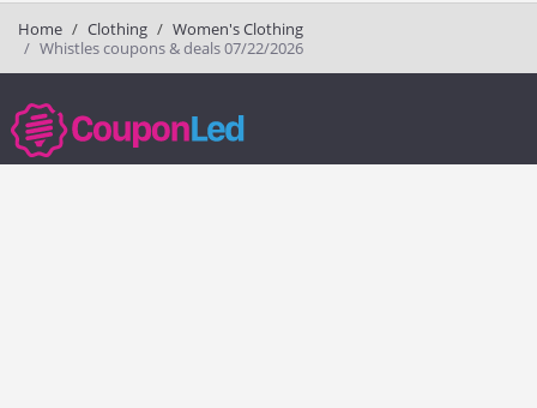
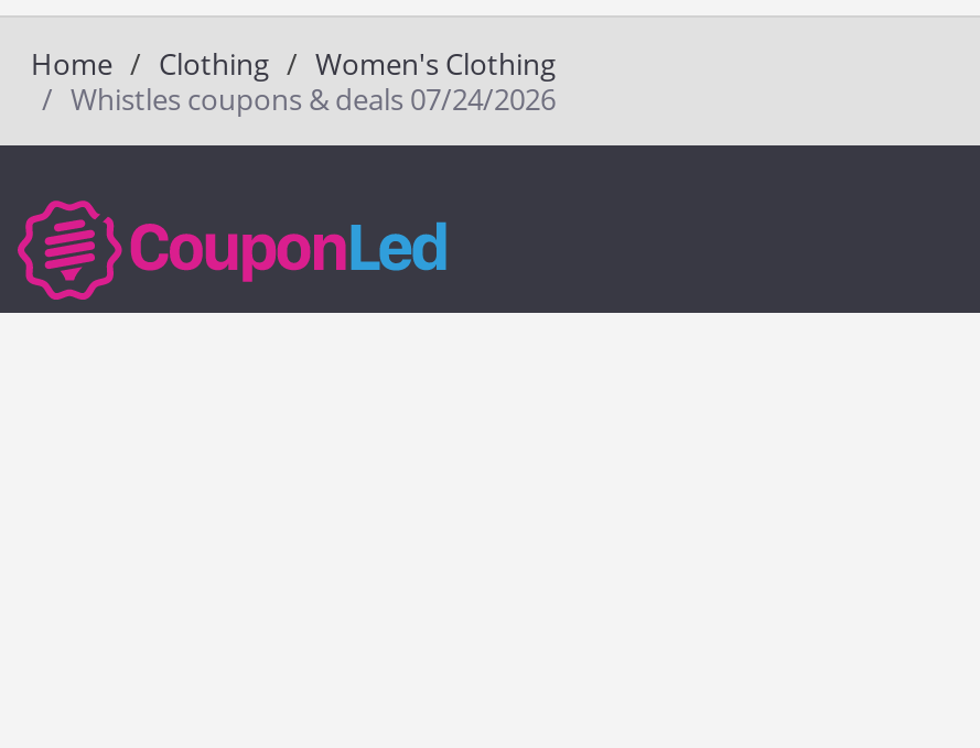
[40,37,303,59] Whistles coupons & deals 07/22/2026 -> [71,79,556,119] Whistles coupons & deals 07/24/2026

